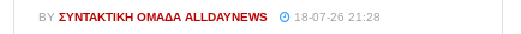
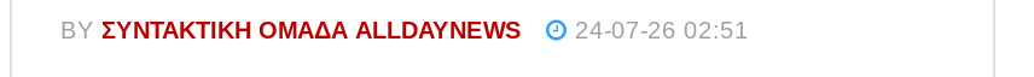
[38,10,381,23] BY ΣΥΝΤΑΚΤΙΚΉ ΟΜΆΔΑ ALLDAYNEWS 18-07-26 21:28 -> [60,16,749,42] BY ΣΥΝΤΑΚΤΙΚΉ ΟΜΆΔΑ ALLDAYNEWS 24-07-26 02:51

